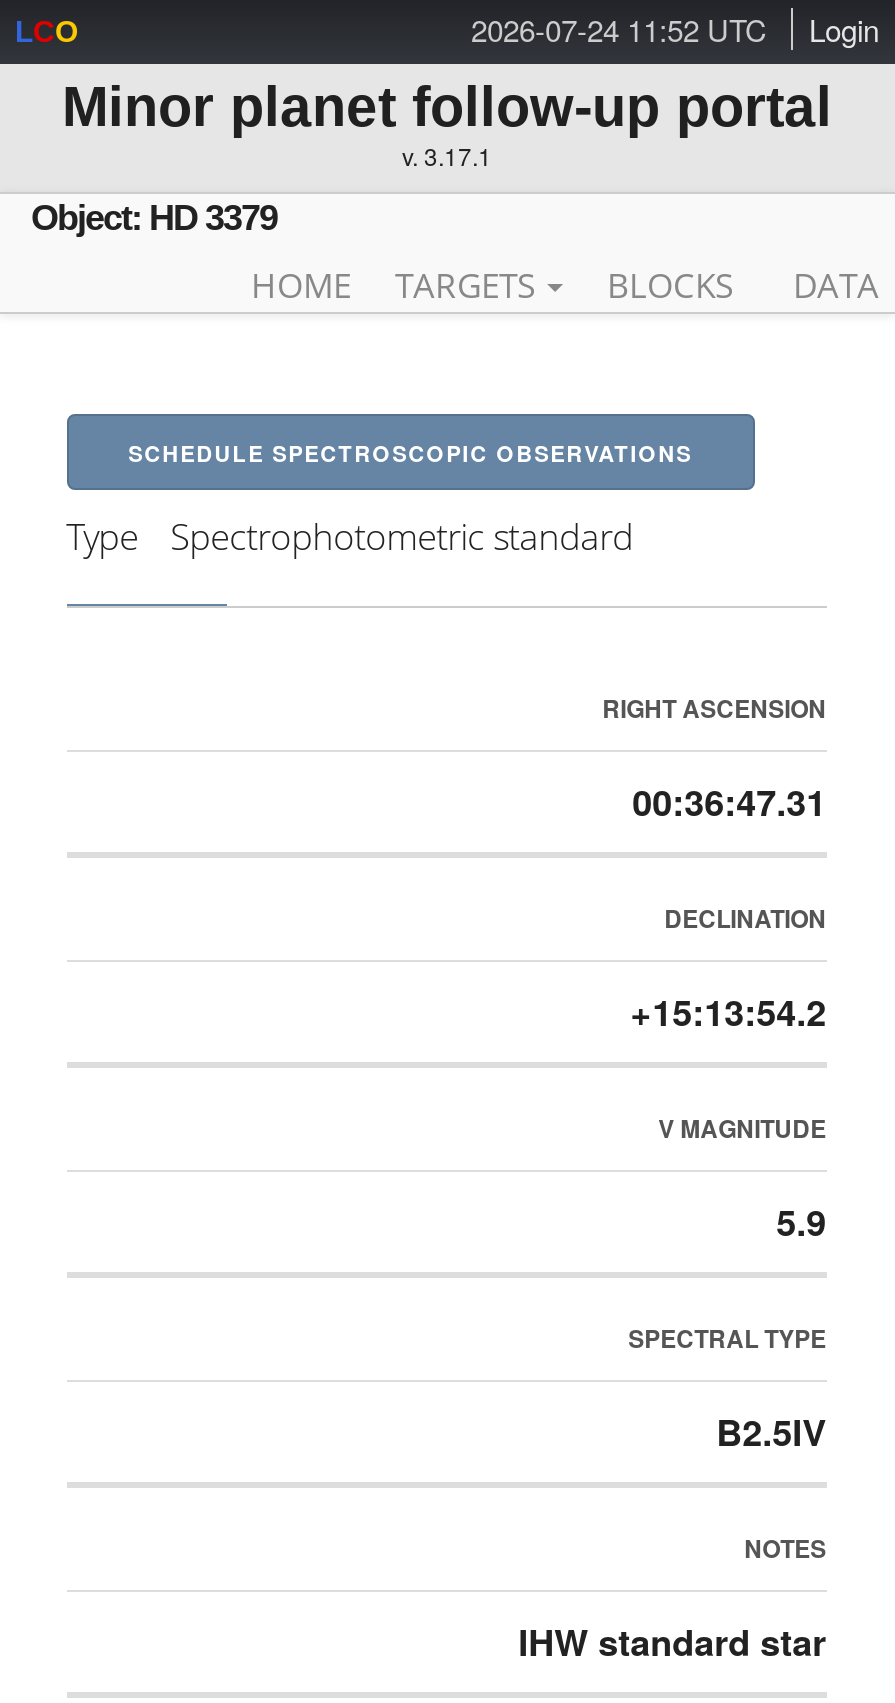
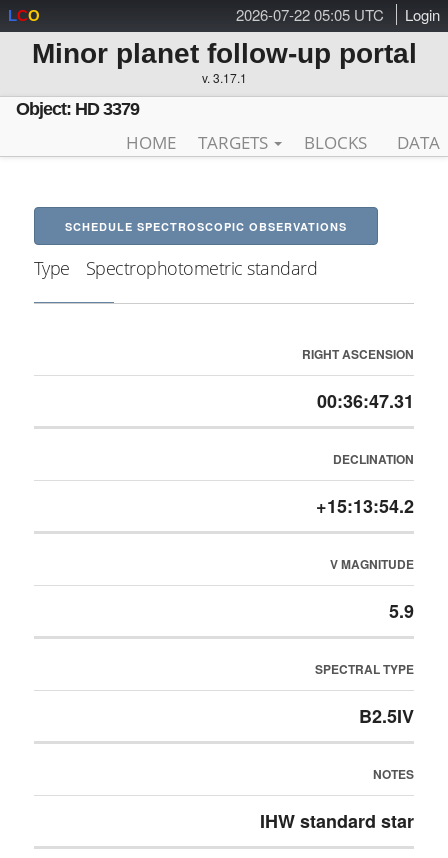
[471,8,879,50] 2026-07-24 11:52 UTC Login -> [236,4,440,25] 2026-07-22 05:05 UTC Login

